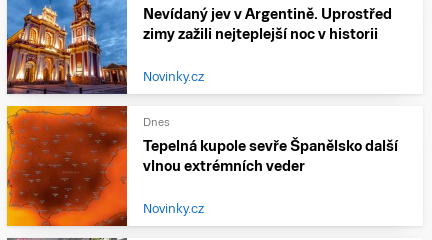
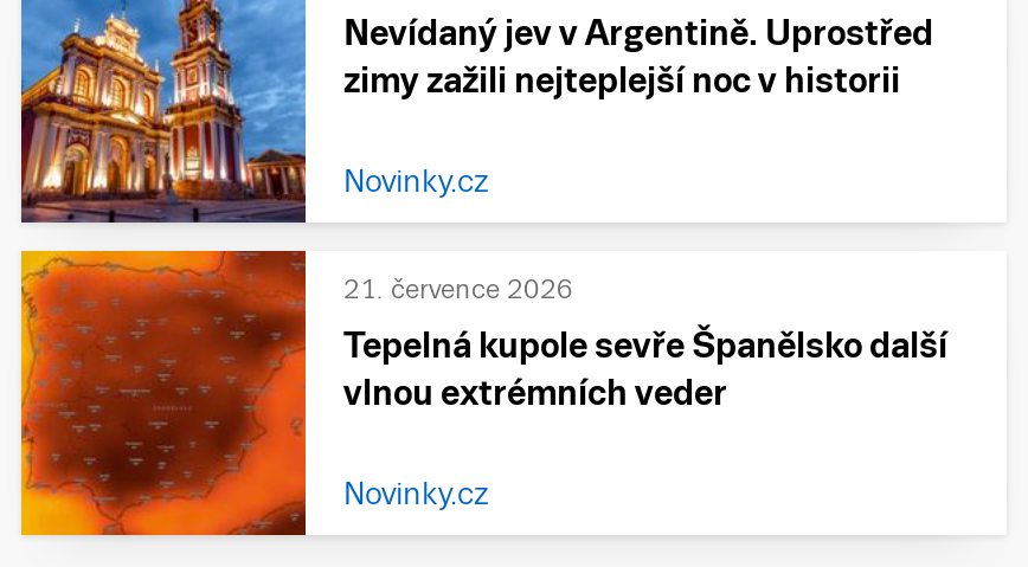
[143,116,170,128] Dnes -> [343,275,573,303] 21. července 2026

